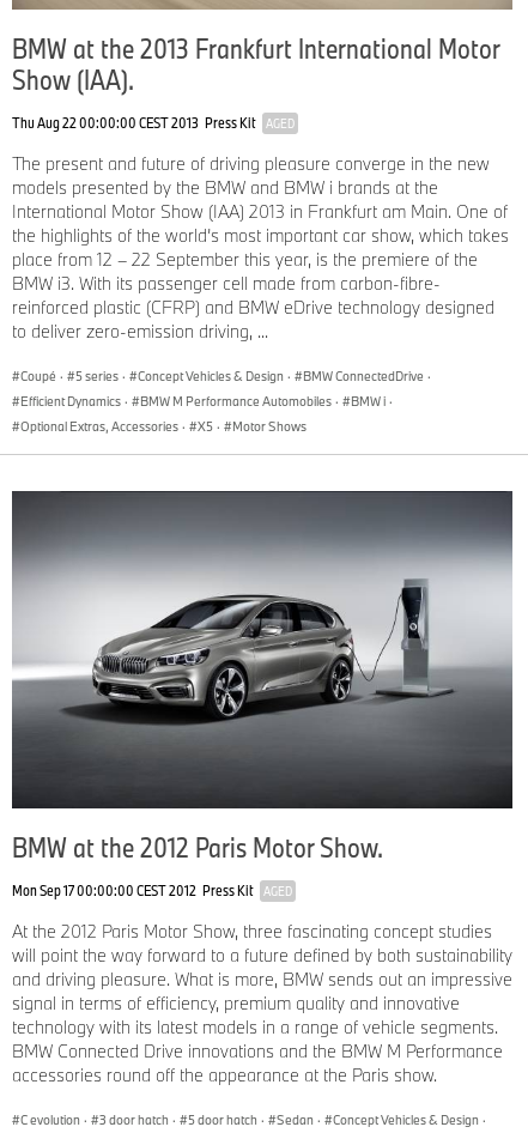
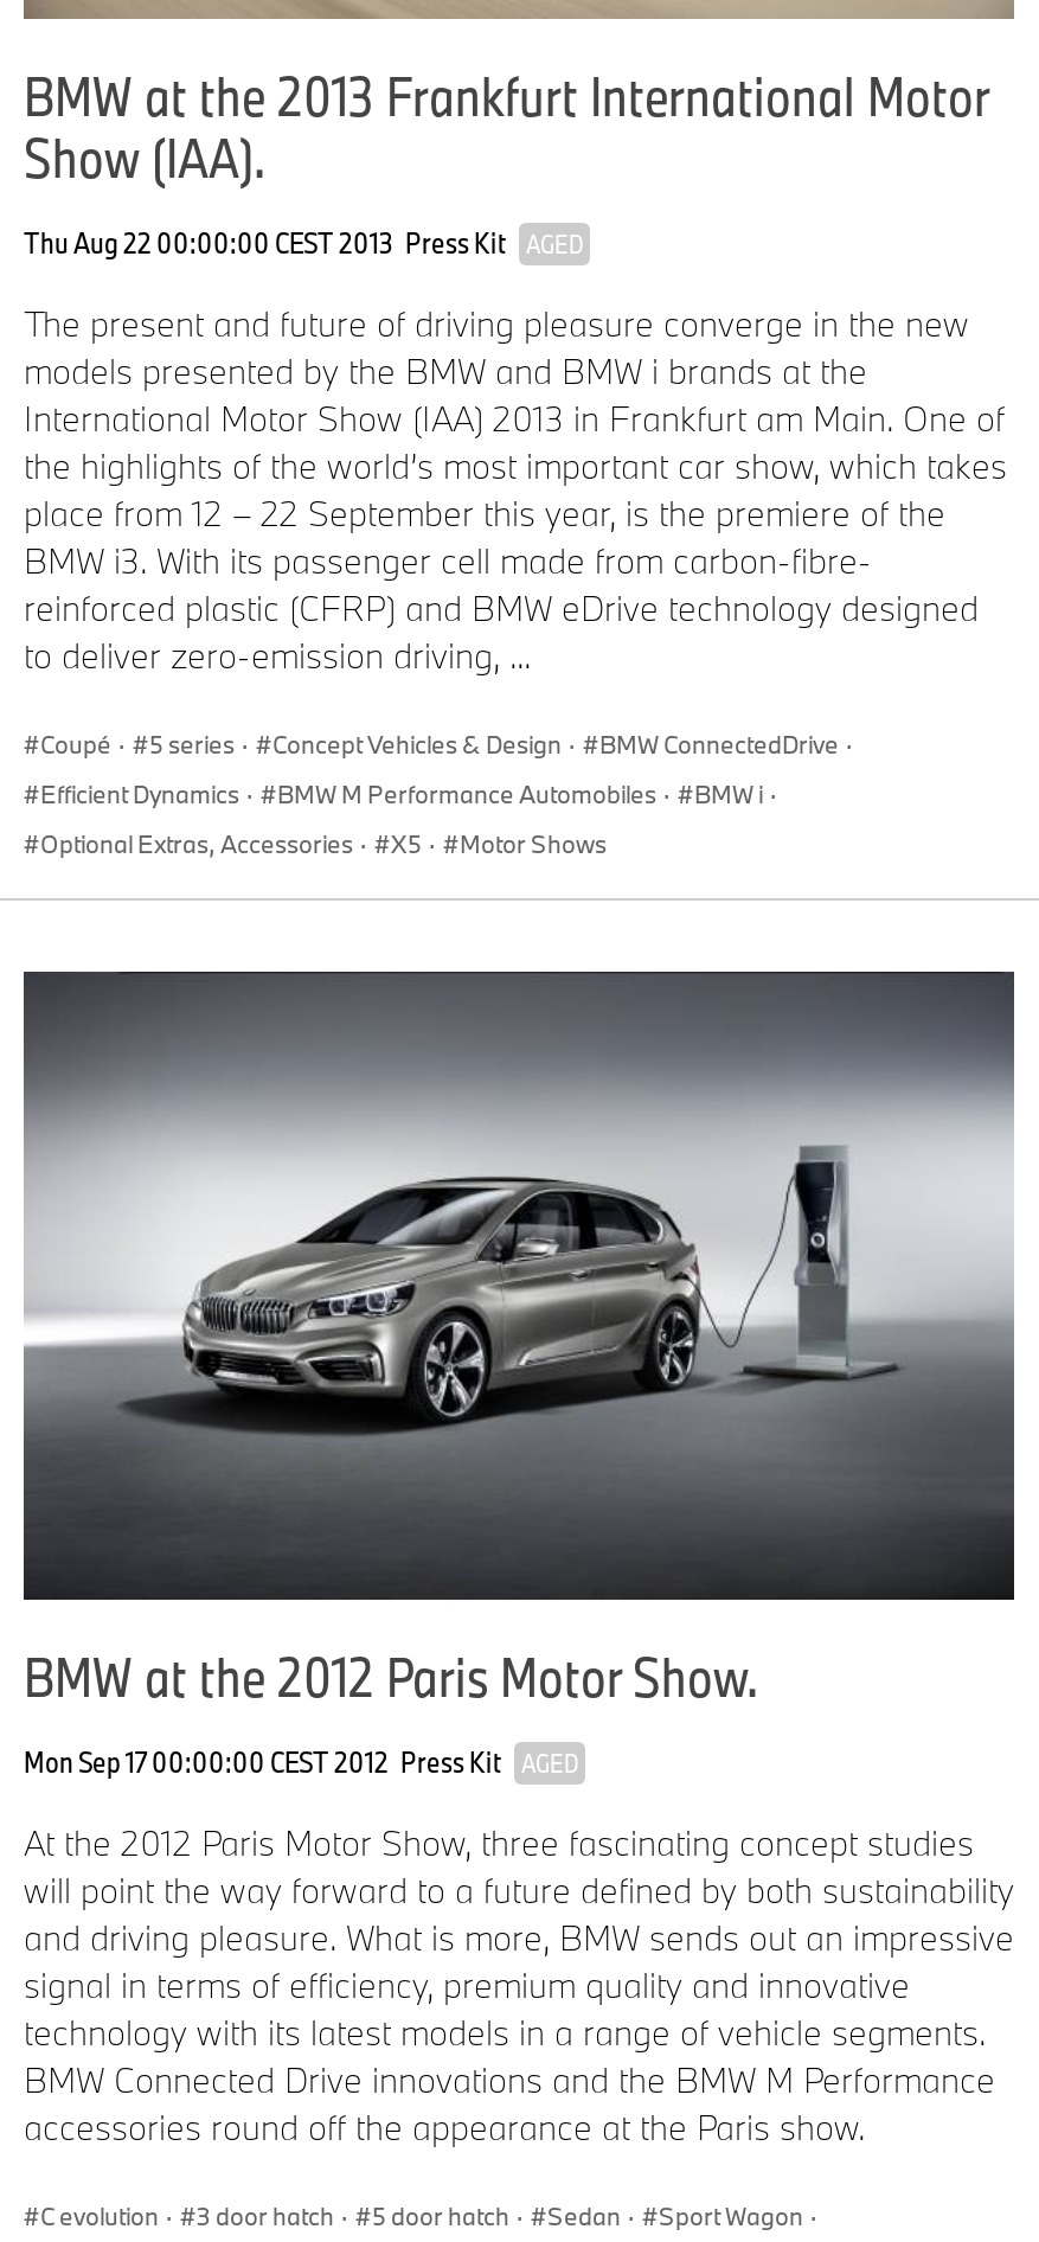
[333,1111,486,1128] Concept Vehicles & Design · -> [659,2199,817,2232] Sport Wagon ·

